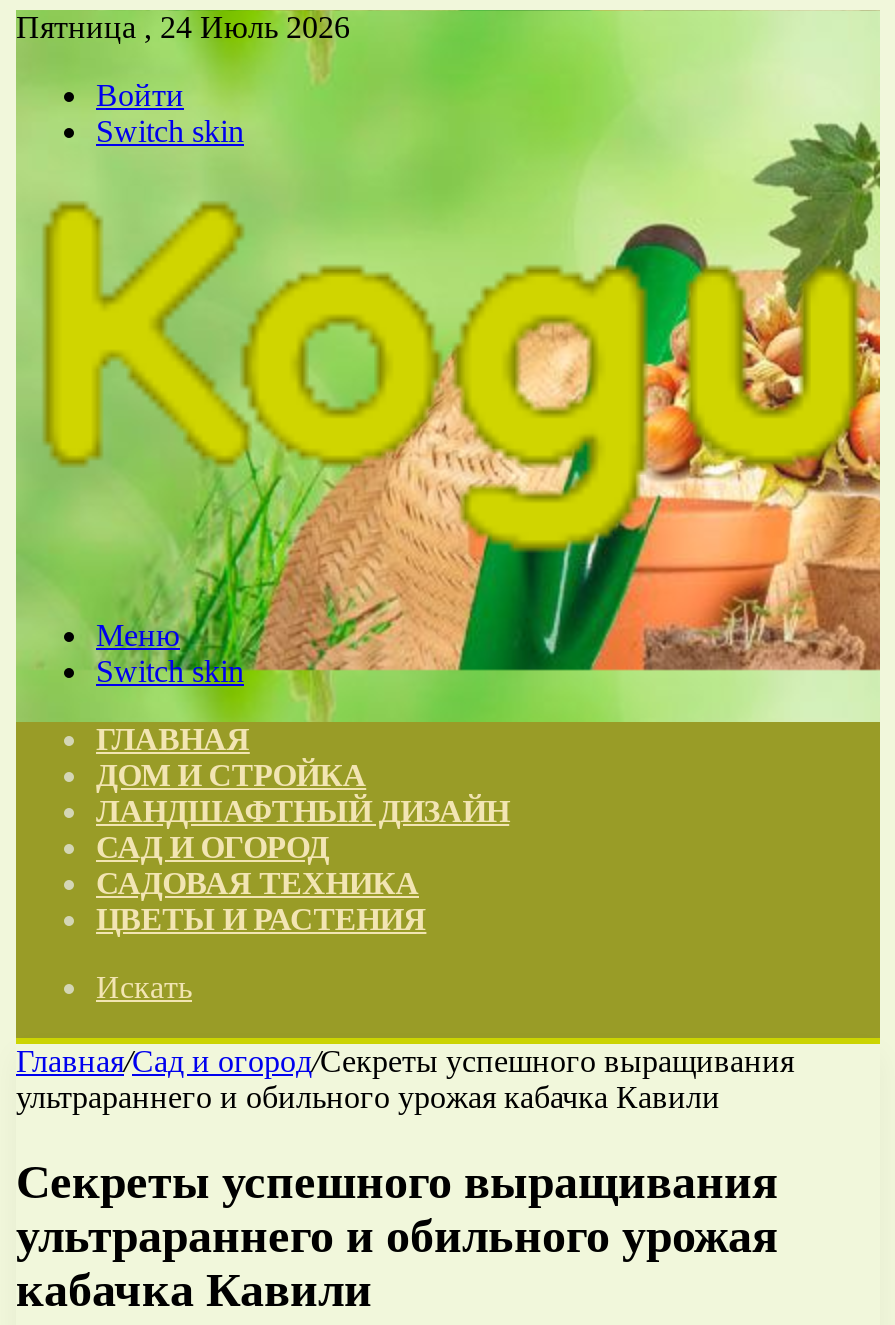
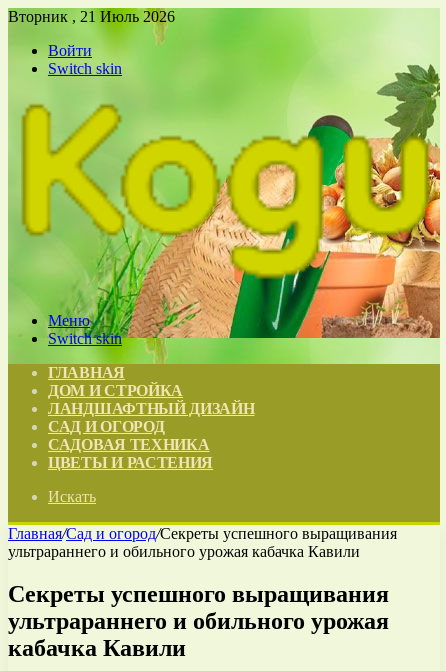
[16,10,350,44] Пятница , 24 Июль 2026 -> [8,8,175,25] Вторник , 21 Июль 2026

